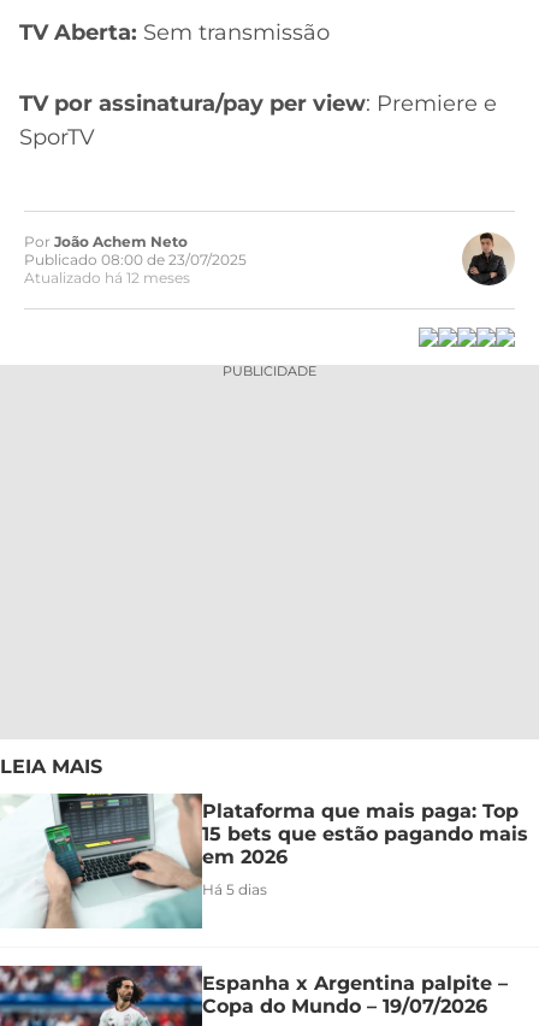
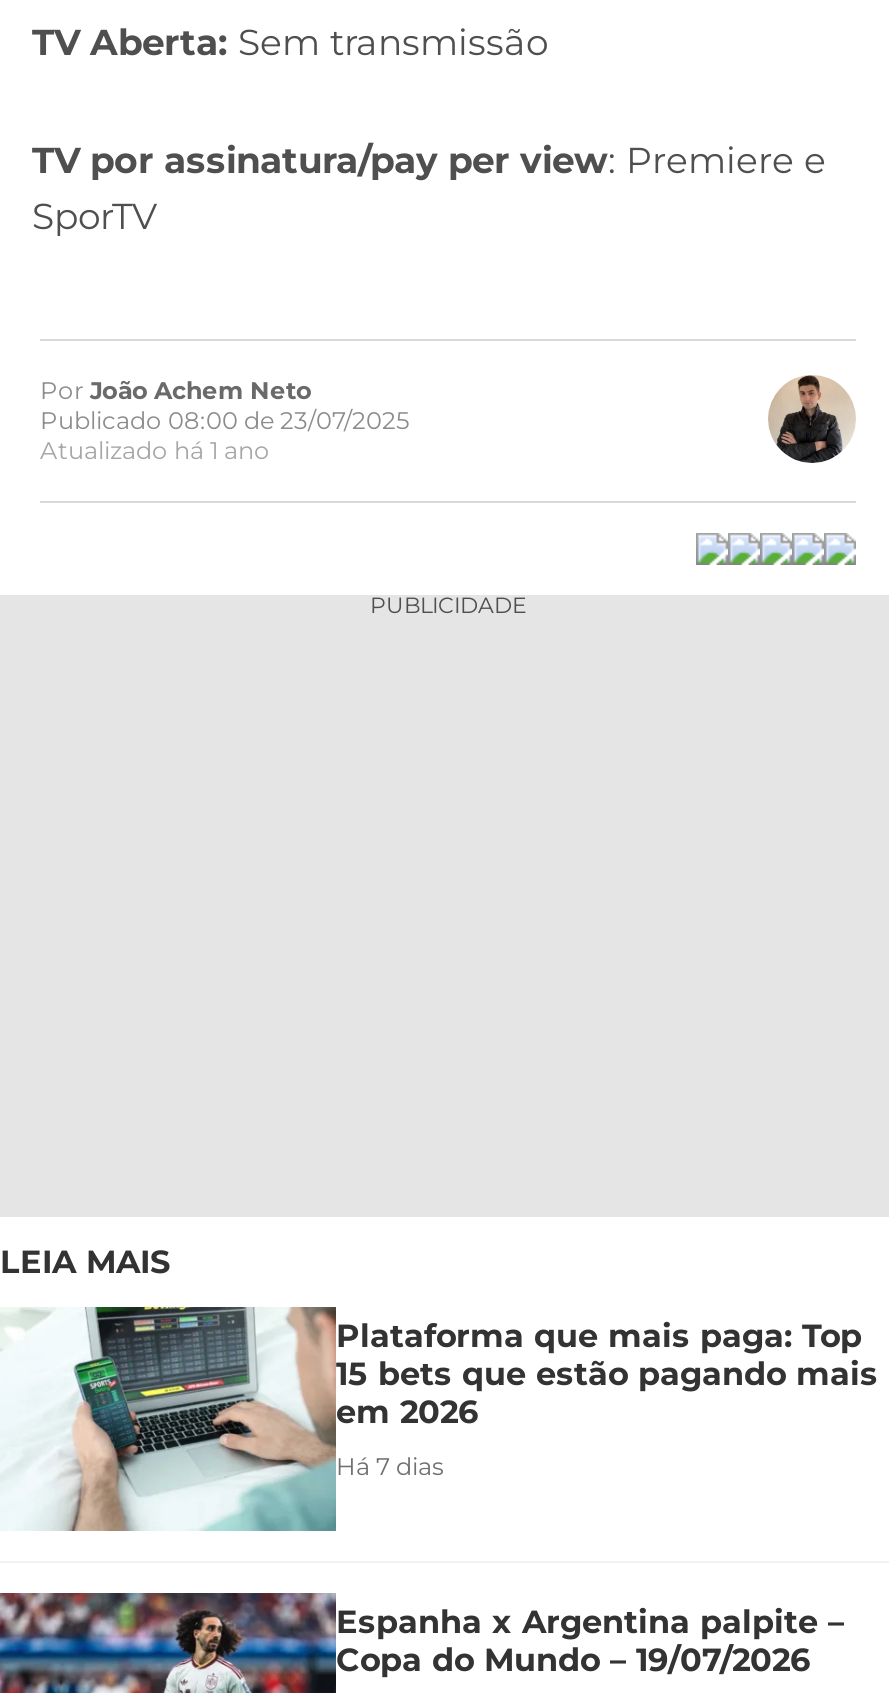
[24,268,190,286] Atualizado há 12 meses -> [40,434,270,464] Atualizado há 1 ano
[202,880,267,898] Há 5 dias -> [336,1451,444,1481] Há 7 dias

